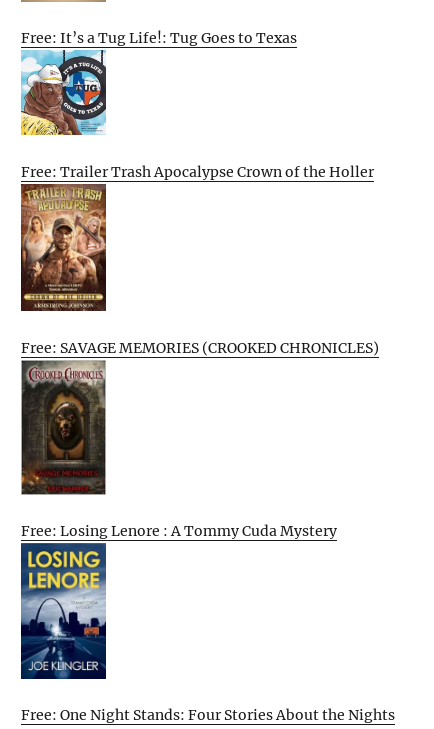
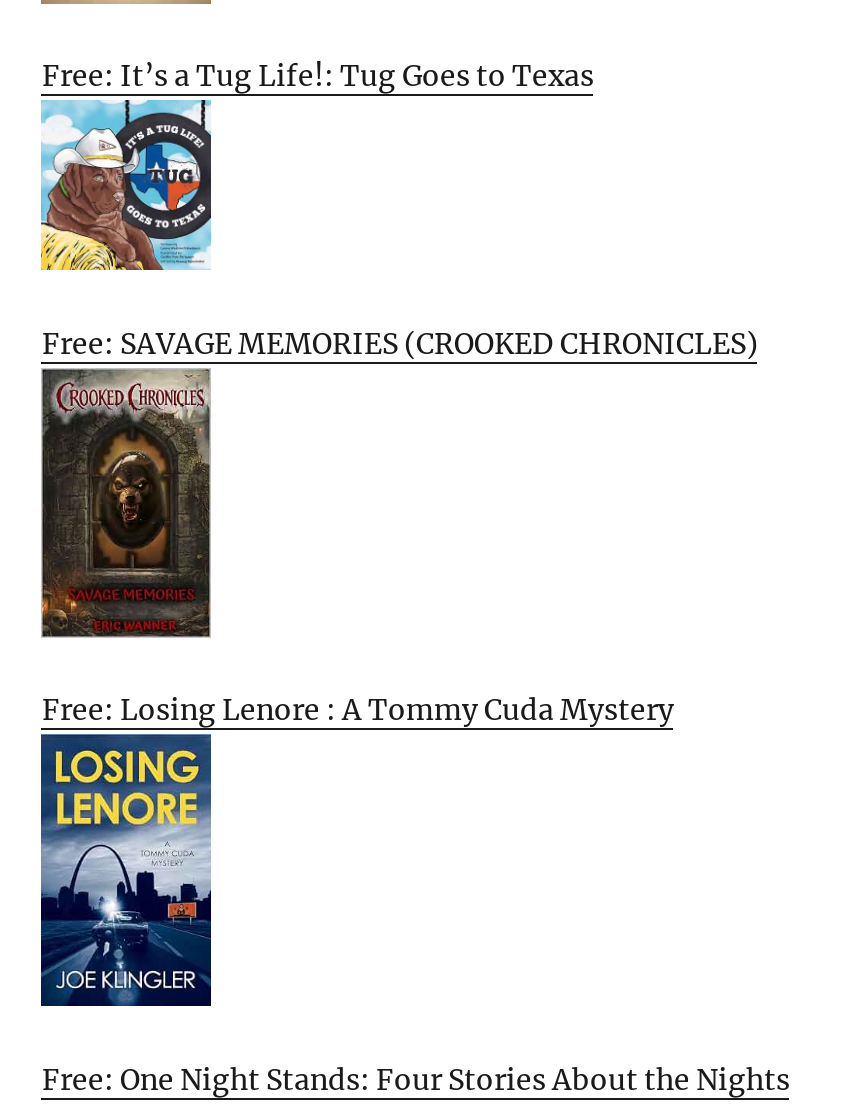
[21,163,374,181] Free: Trailer Trash Apocalypse Crown of the Holler -> none
[20,188,107,312] [image] -> none

